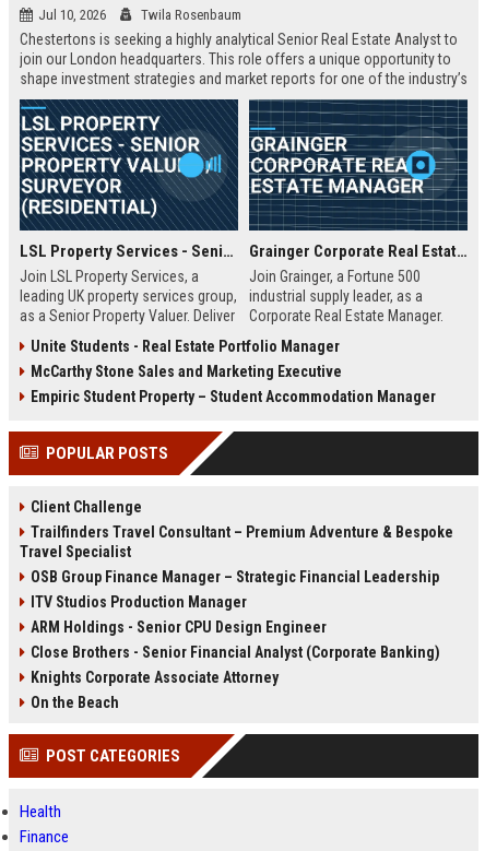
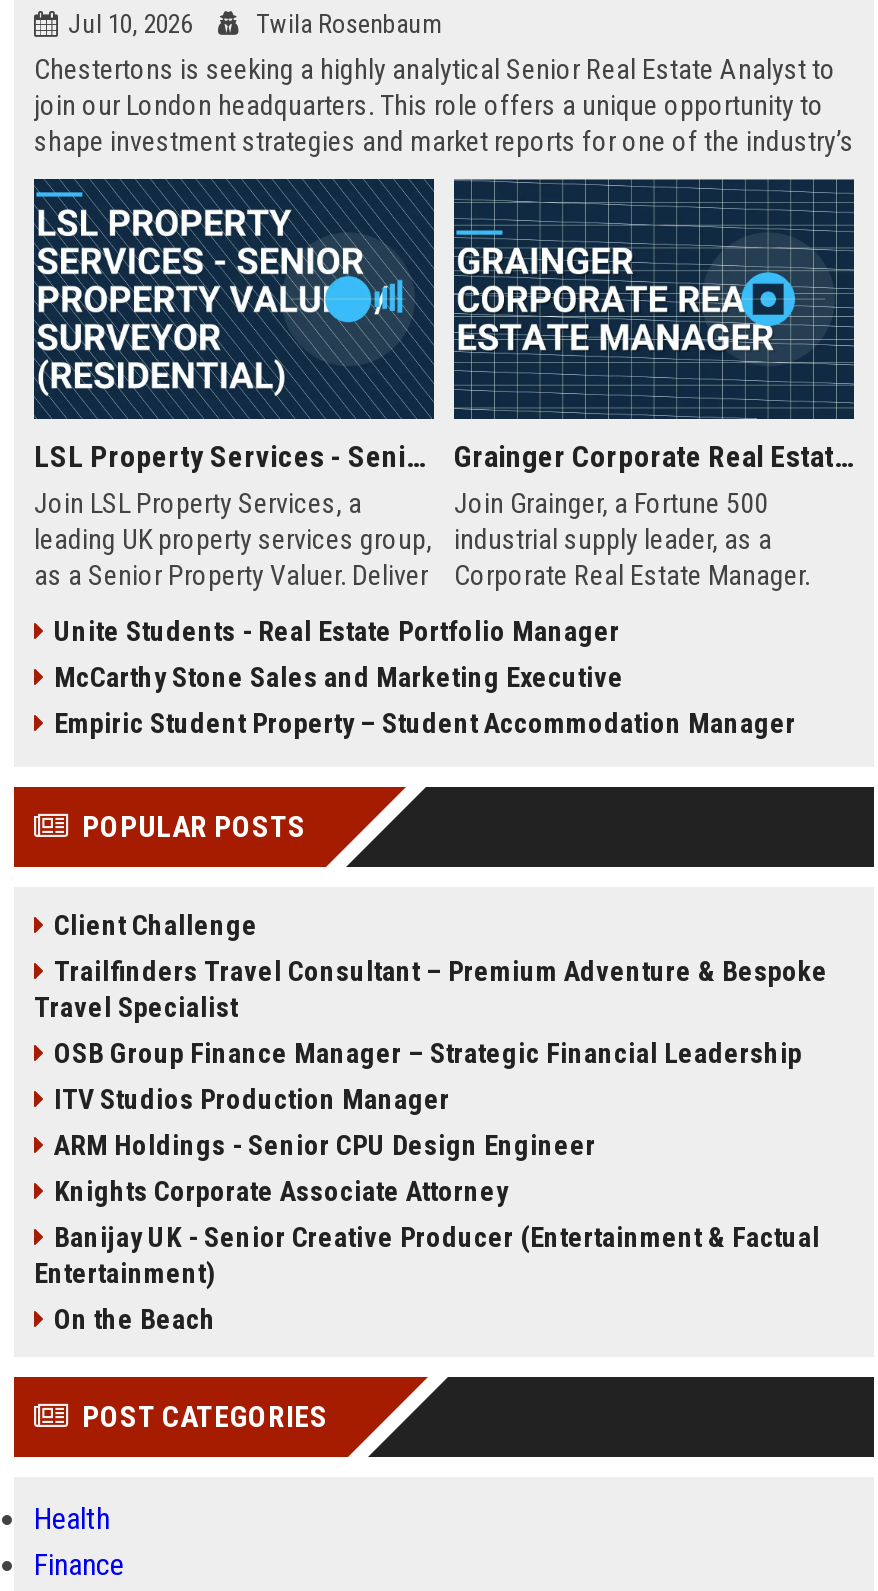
[31,643,440,661] Close Brothers - Senior Financial Analyst (Corporate Banking) -> none
moved [31,669,279,686] -> [54,1175,508,1207]: Knights Corporate Associate Attorney
none -> [34,1221,820,1289] Banijay UK - Senior Creative Producer (Entertainment & Factual | Entertainment)

